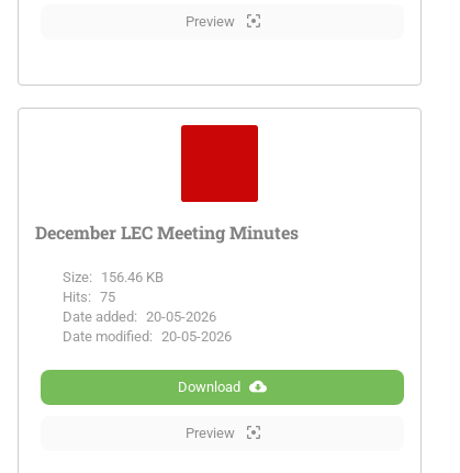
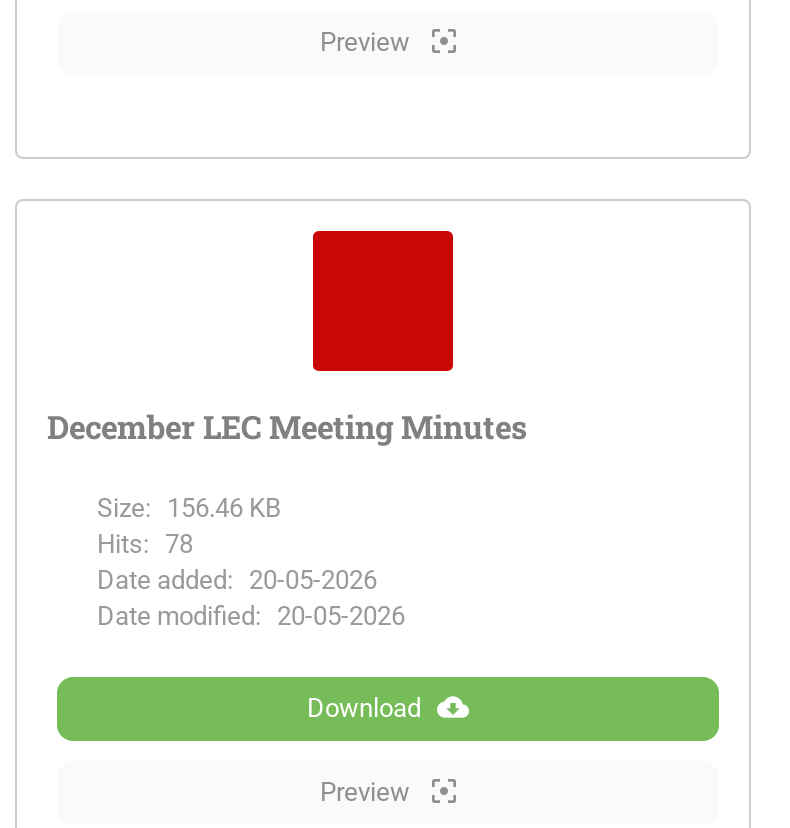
[63,288,115,305] Hits: 75 -> [97,529,193,559] Hits: 78

